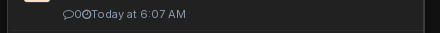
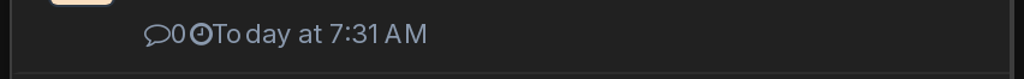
[74,7,186,21] 0 Today at 6:07 AM -> [171,17,428,50] 0 Today at 7:31 AM

